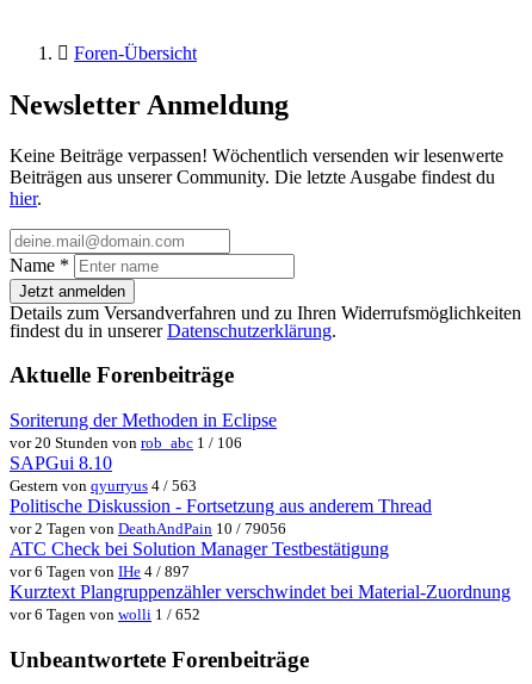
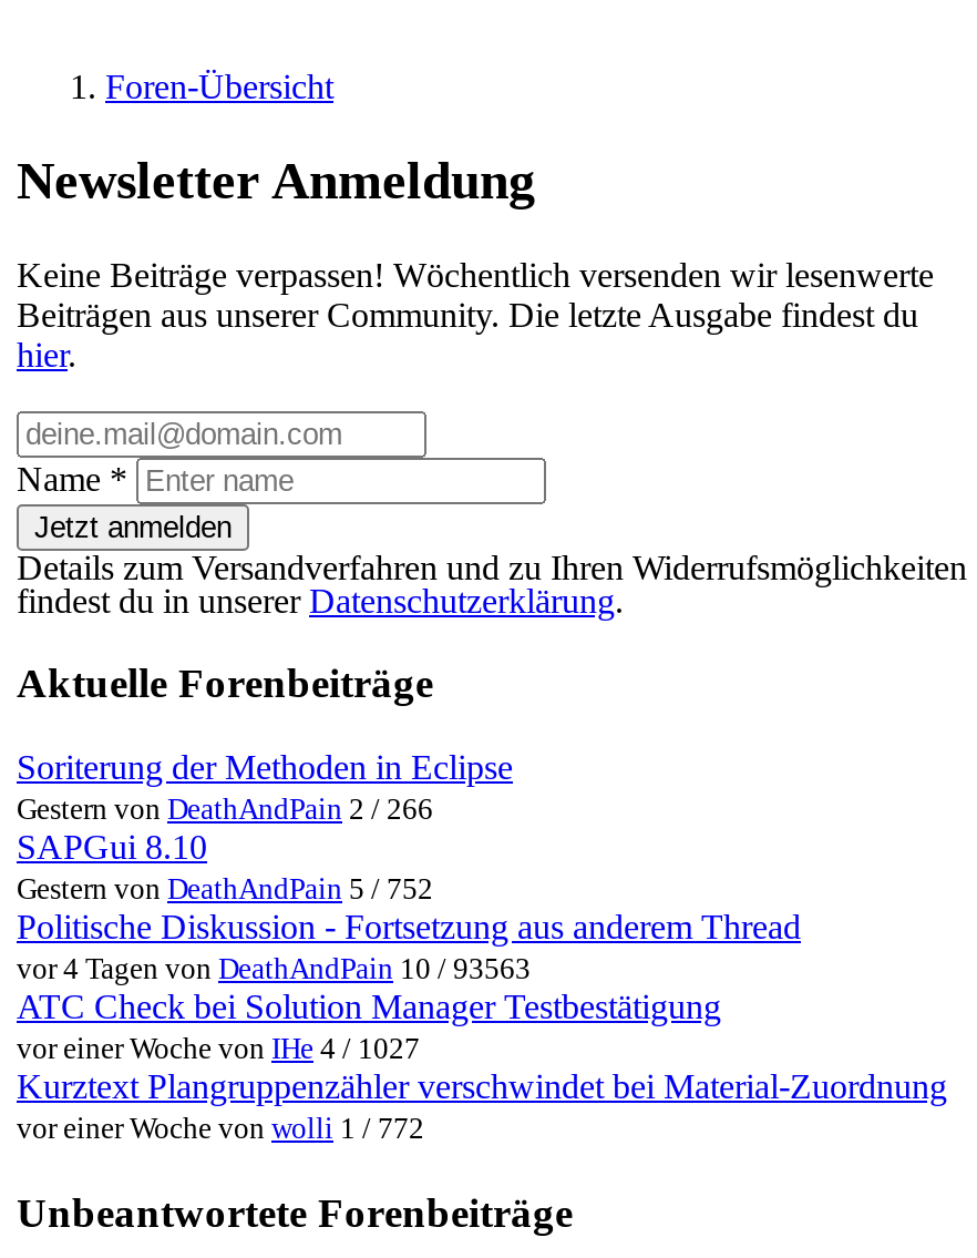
[10,434,242,452] vor 20 Stunden von rob_abc 1 / 106 -> [17,793,433,826] Gestern von DeathAndPain 2 / 266
[10,477,197,495] Gestern von qyurryus 4 / 563 -> [17,873,433,906] Gestern von DeathAndPain 5 / 752
[10,520,286,538] vor 2 Tagen von DeathAndPain 10 / 79056 -> [17,953,531,986] vor 4 Tagen von DeathAndPain 10 / 93563
[10,563,190,581] vor 6 Tagen von IHe 4 / 897 -> [17,1033,420,1066] vor einer Woche von IHe 4 / 1027
[10,606,200,624] vor 6 Tagen von wolli 1 / 652 -> [17,1112,424,1146] vor einer Woche von wolli 1 / 772

